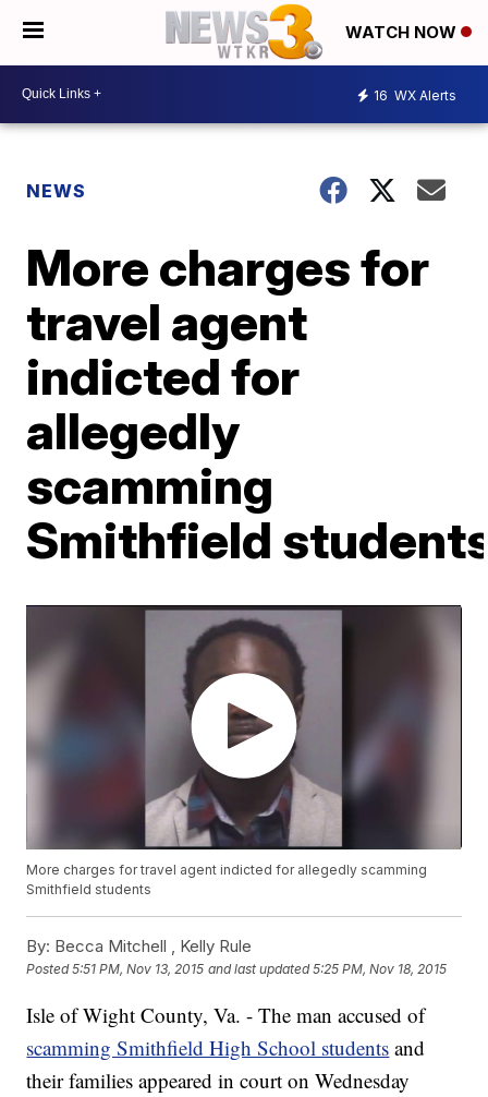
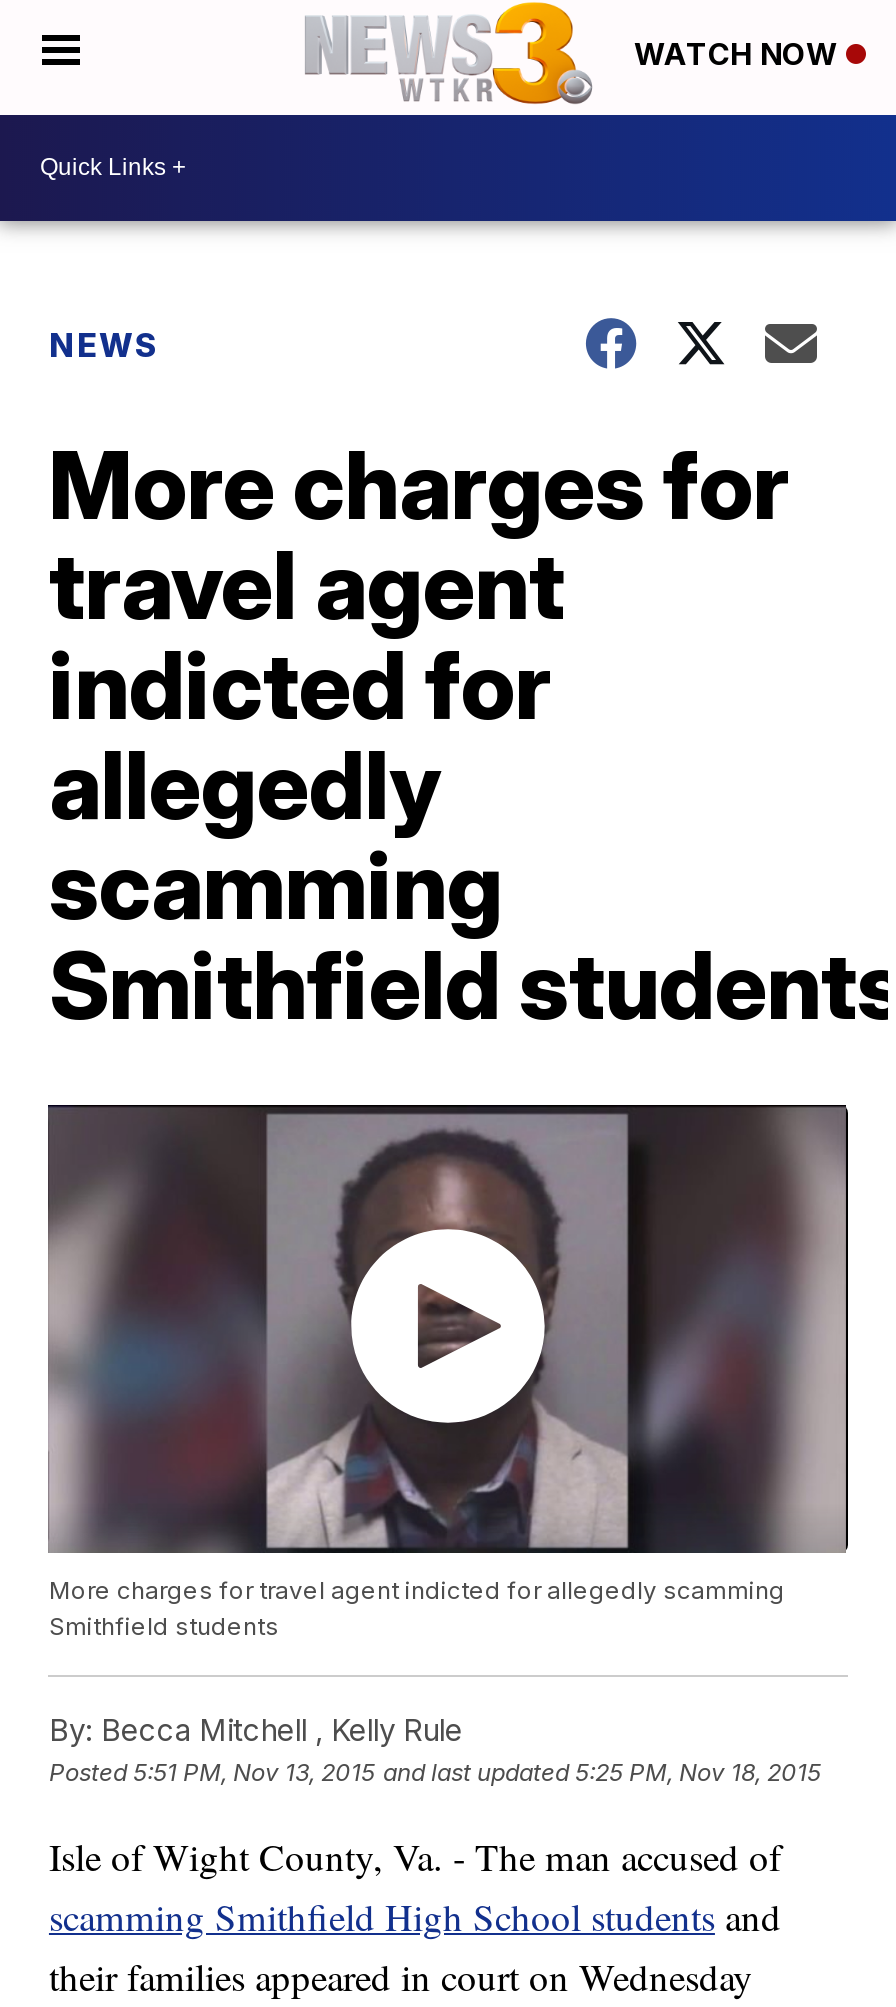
[374,87,456,104] 16 WX Alerts -> none

